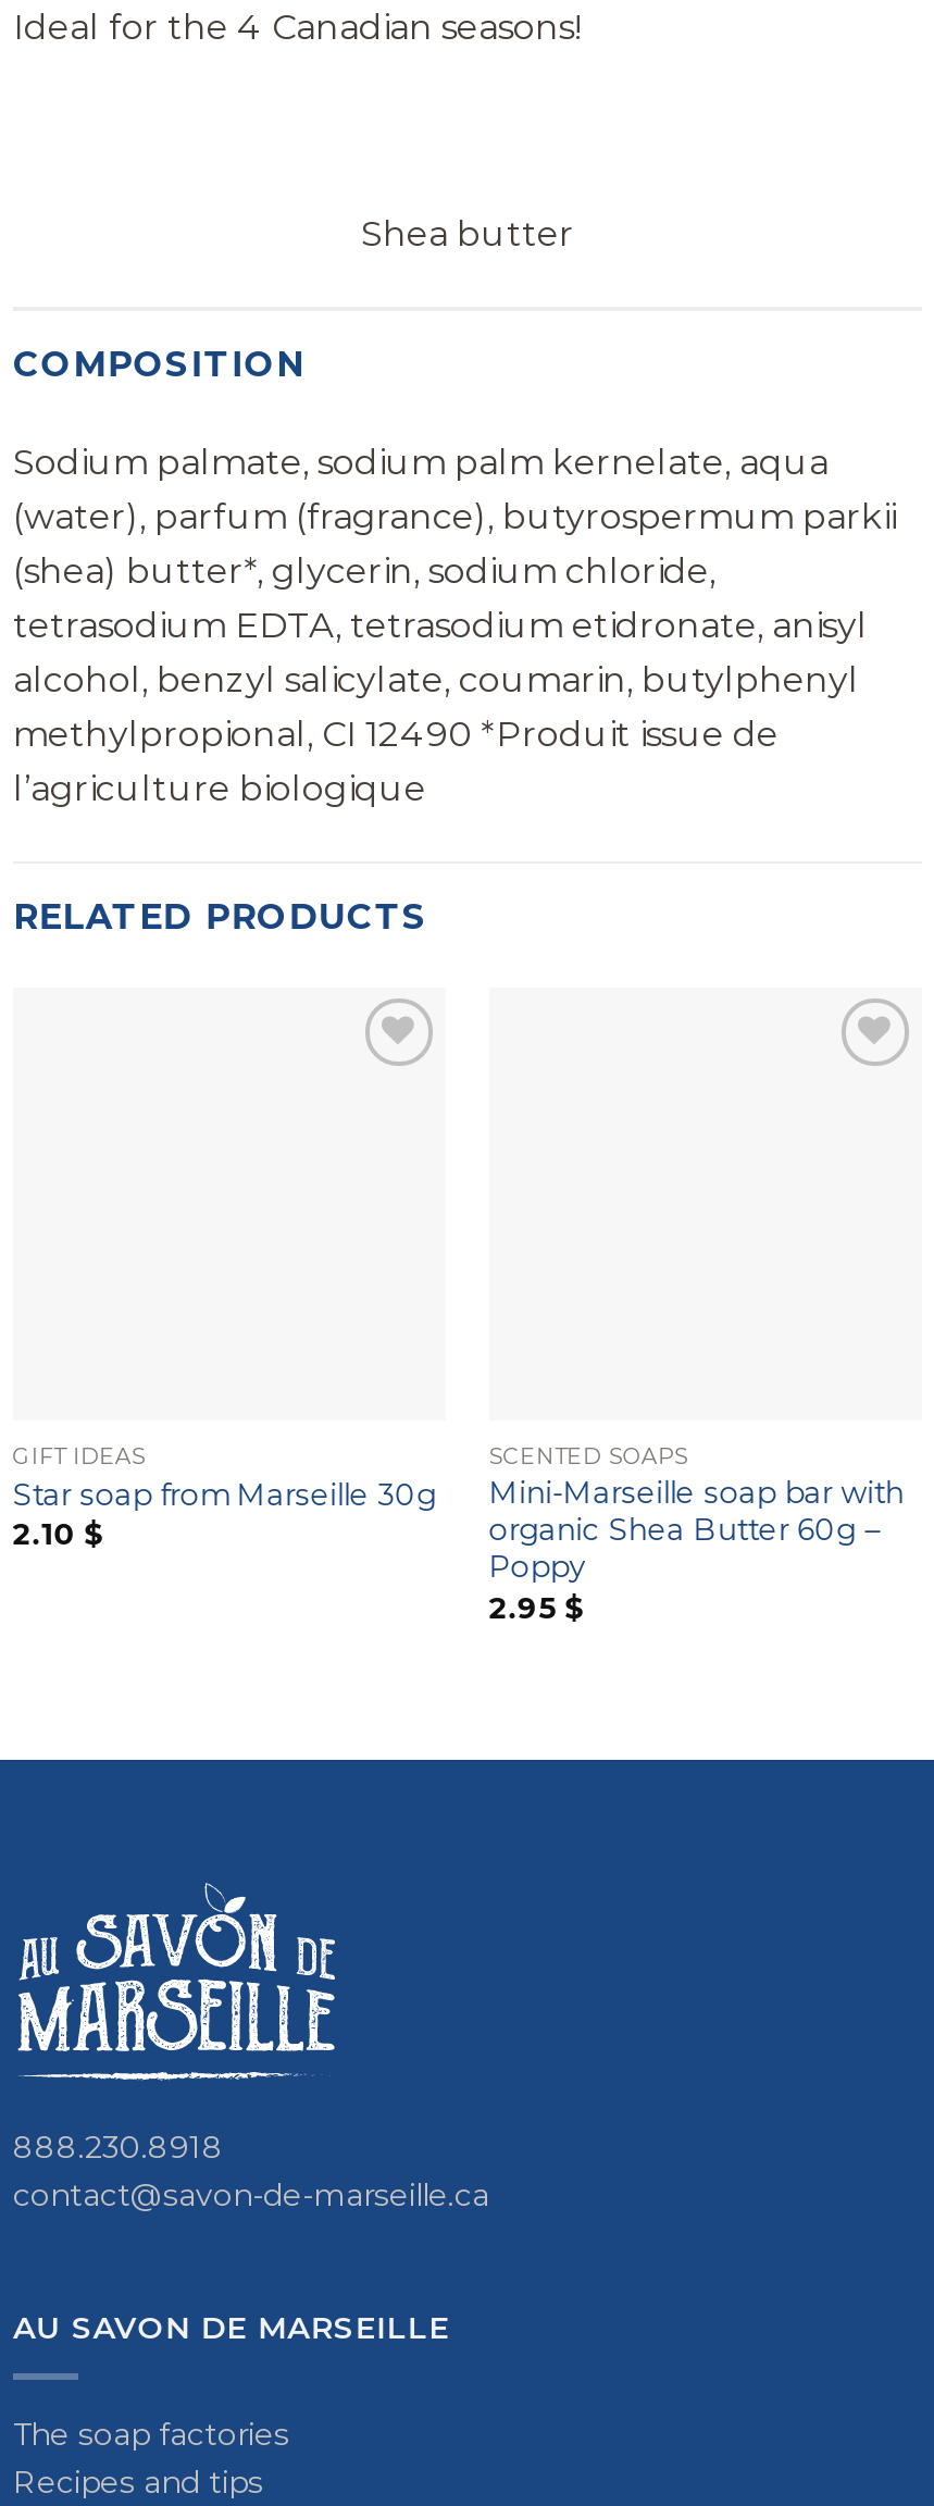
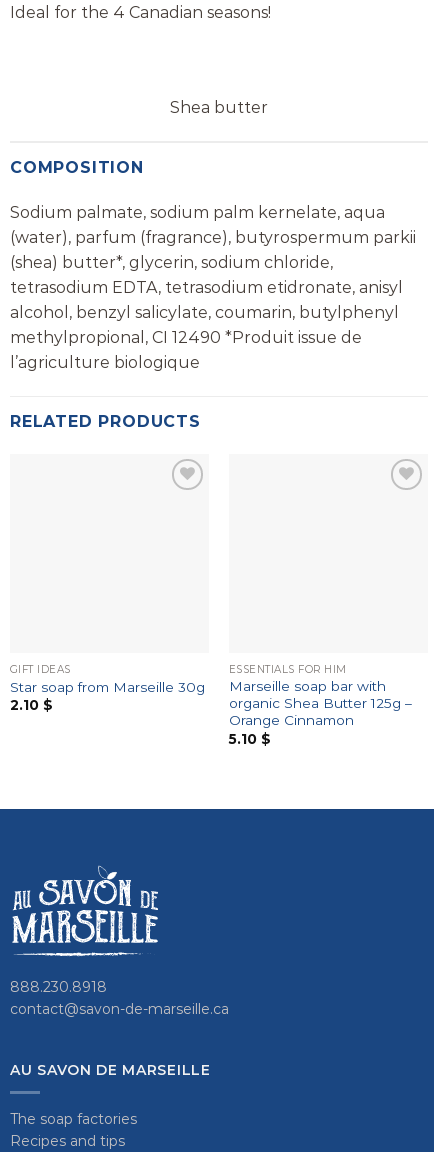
[489,1441,904,1624] SCENTED SOAPS | Mini-Marseille soap bar with | organic Shea Butter 60g – | Poppy | 2.95 $ -> [229,663,412,747] ESSENTIALS FOR HIM | Marseille soap bar with | organic Shea Butter 125g – | Orange Cinnamon | 5.10 $

